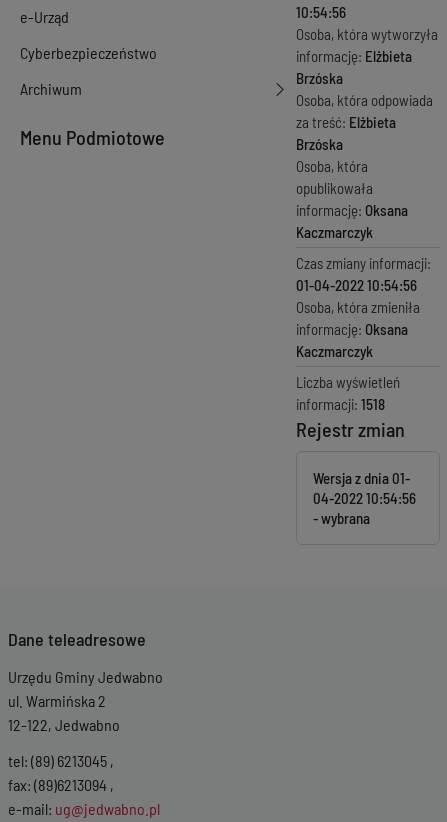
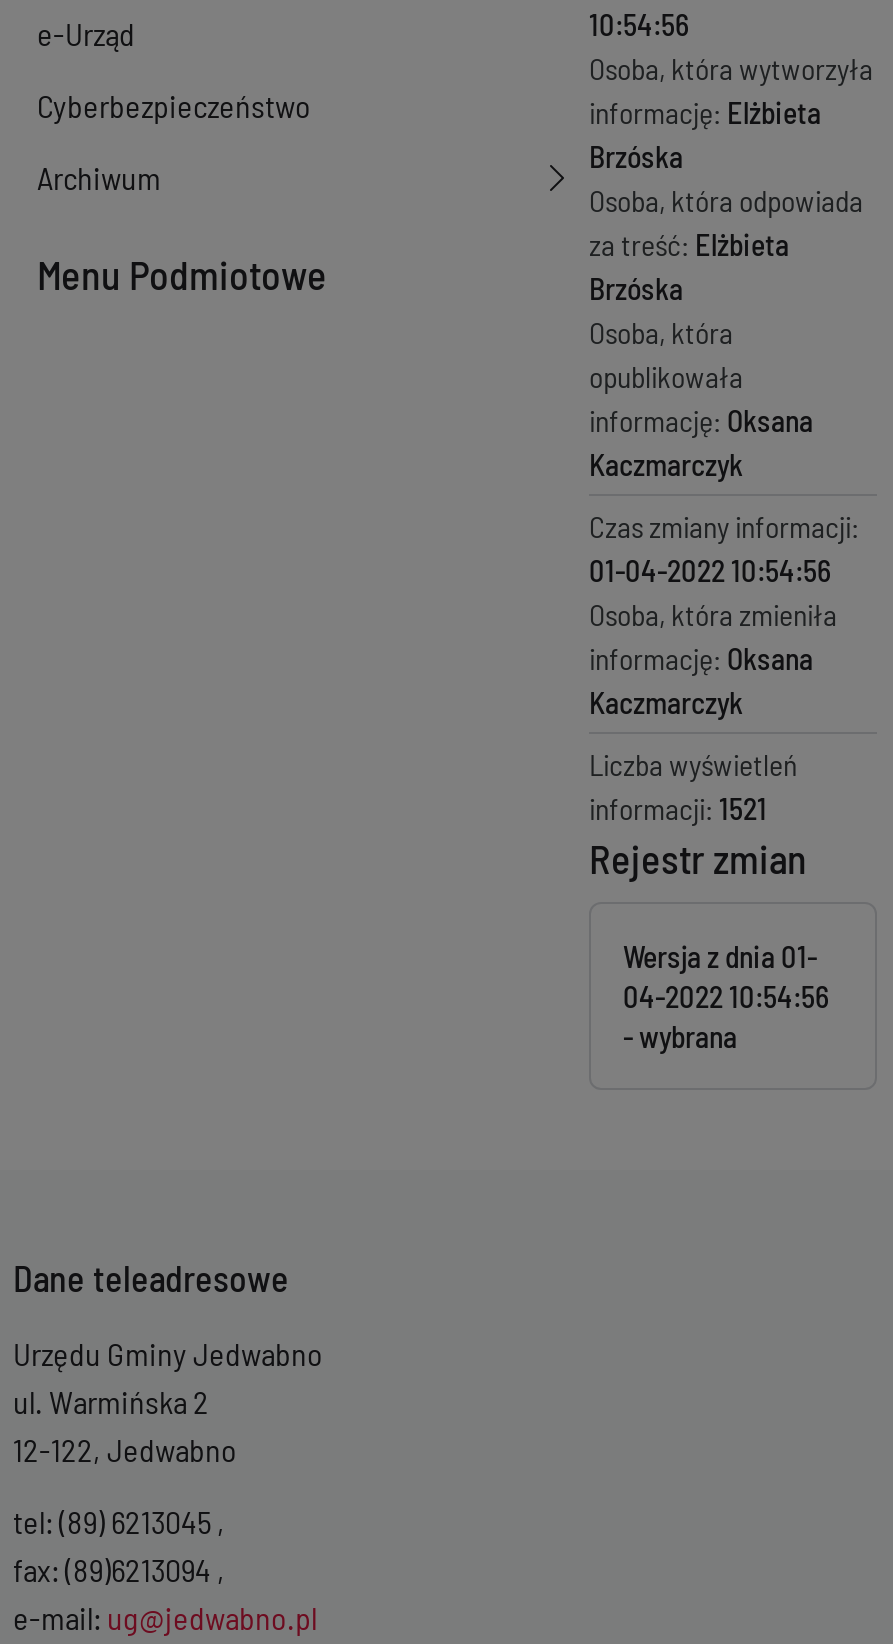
[296,395,385,413] informacji: 1518 -> [589,790,767,826] informacji: 1521

